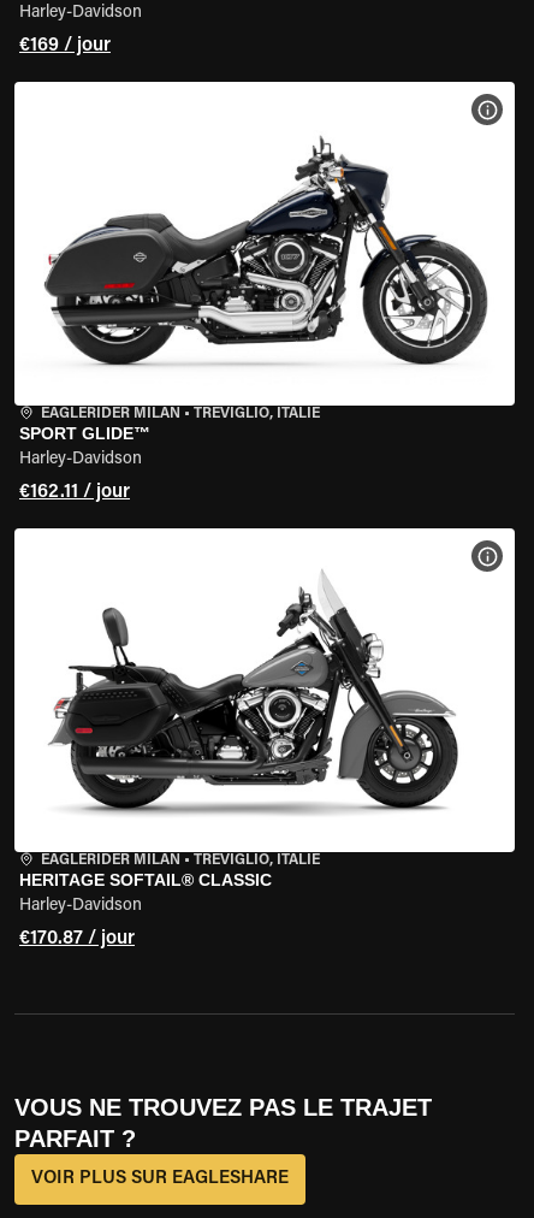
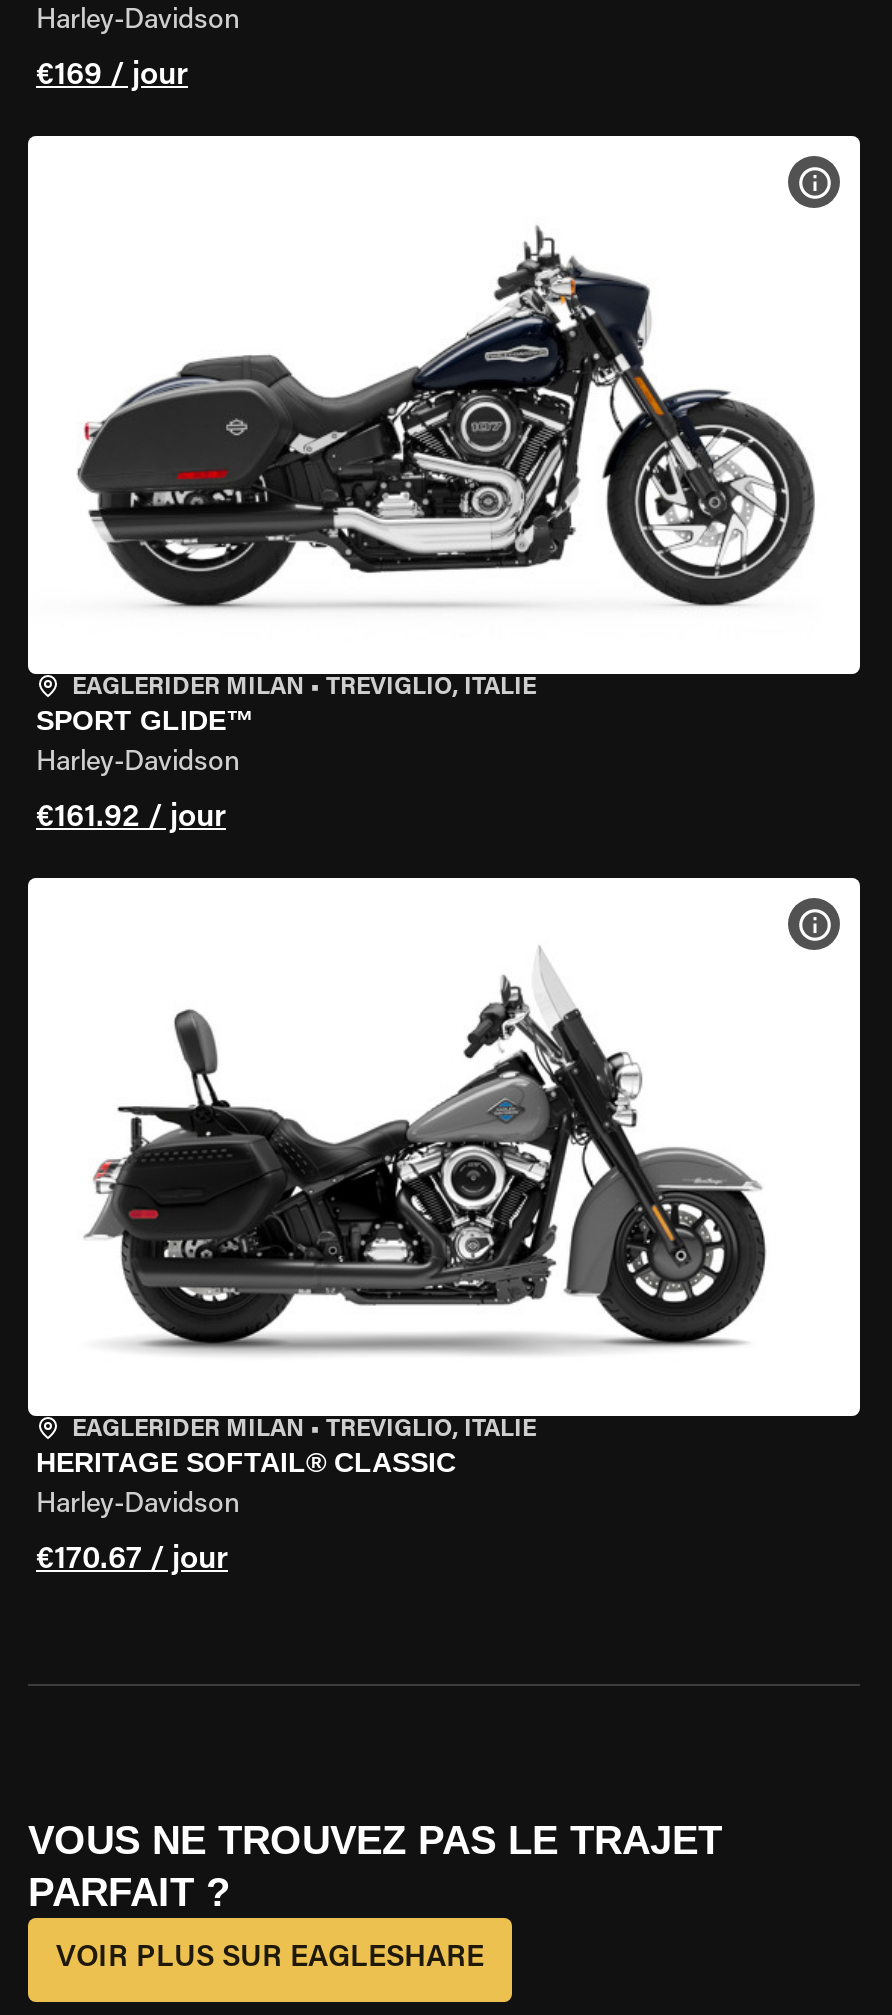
[19,483,130,502] €162.11 / jour -> [36,802,226,834] €161.92 / jour
[19,929,135,948] €170.87 / jour -> [36,1544,228,1576] €170.67 / jour

